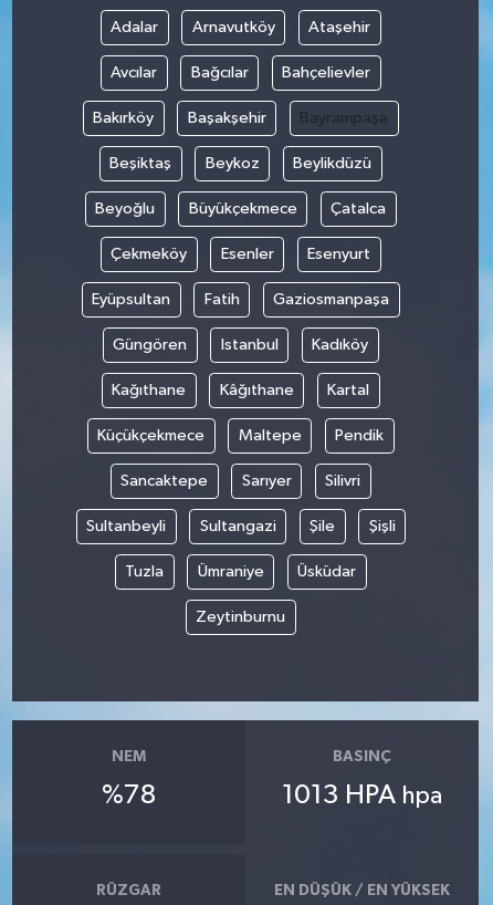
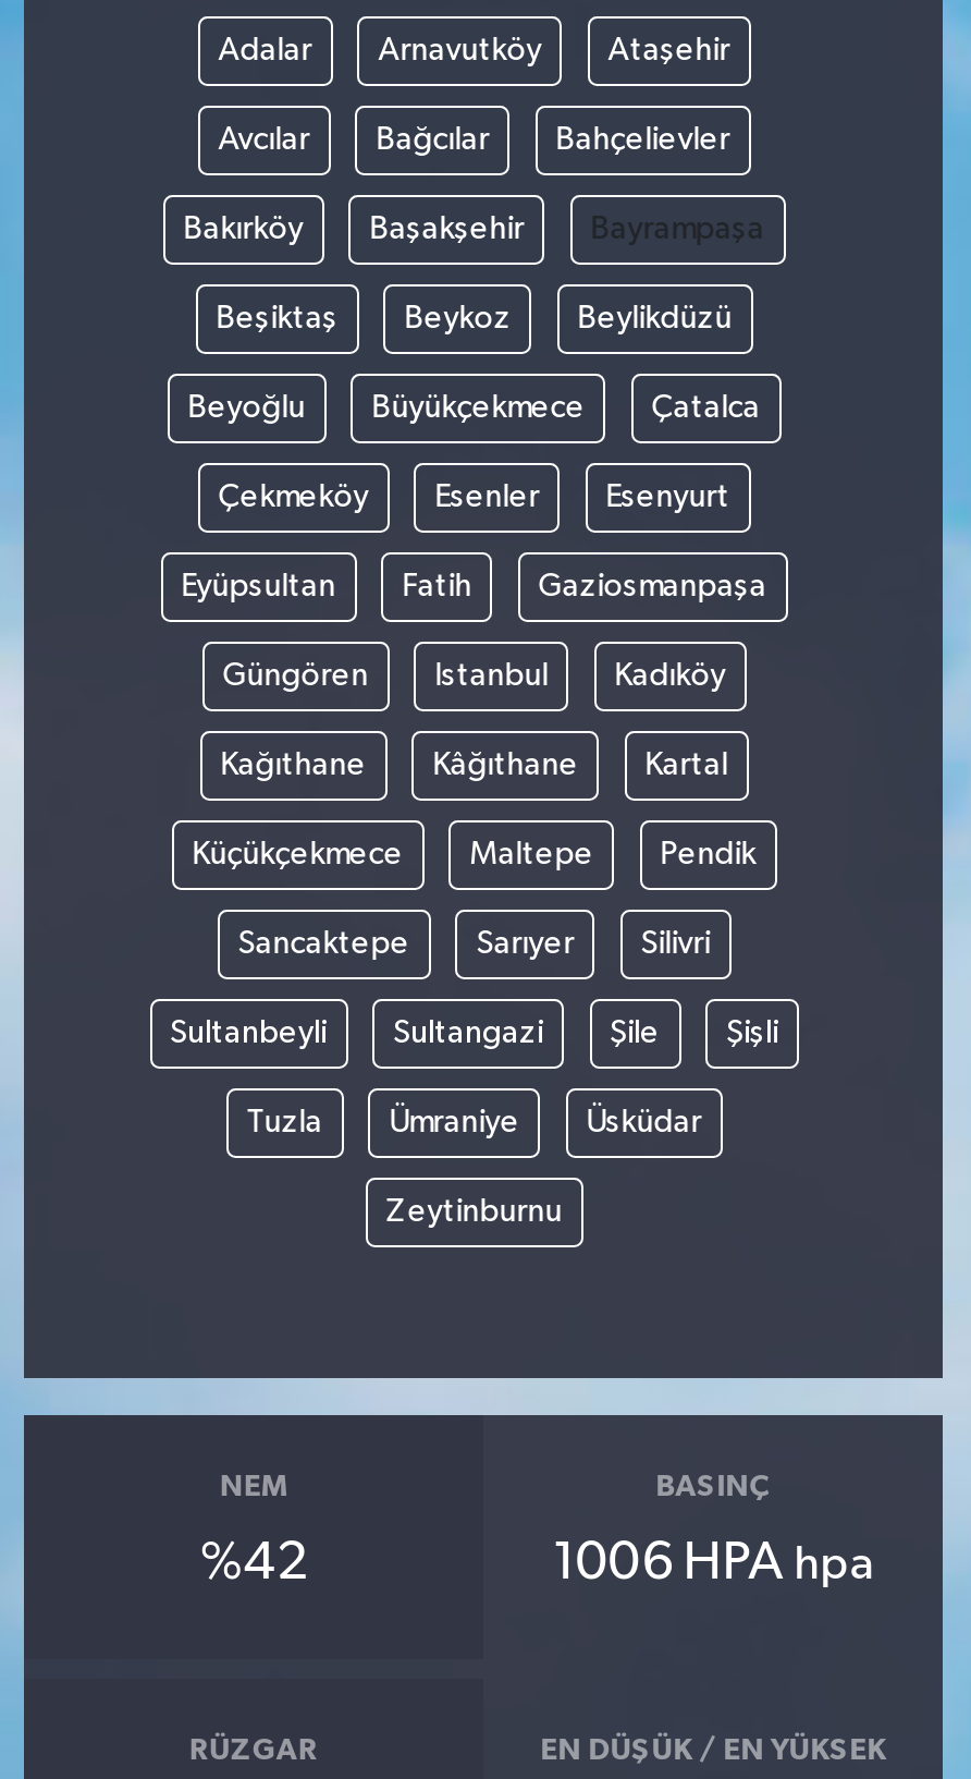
[102,782,156,808] %78 -> [200,1536,307,1588] %42
[282,782,442,808] 1013 HPA hpa -> [552,1536,874,1588] 1006 HPA hpa

